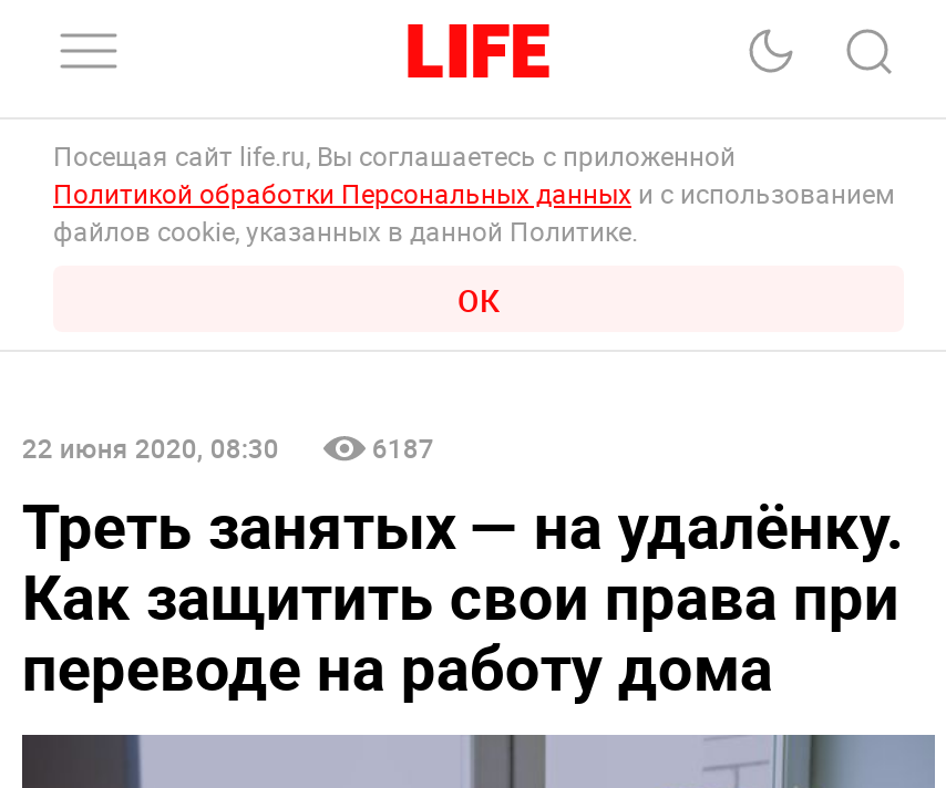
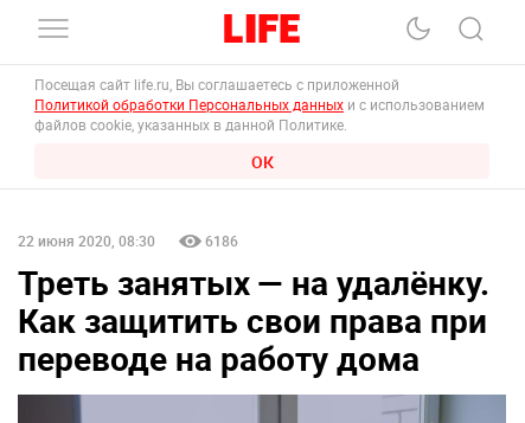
[372,429,434,464] 6187 -> [205,231,238,250] 6186

